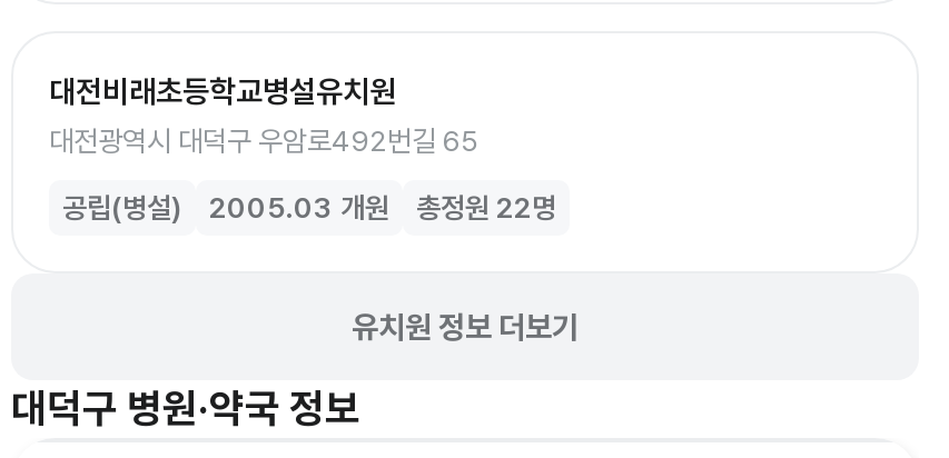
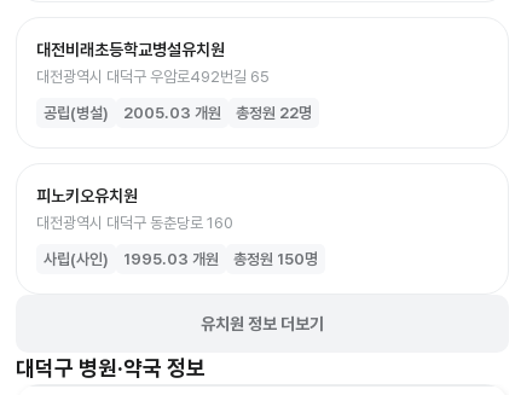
none -> [36,186,318,268] 피노키오유치원 | 대전광역시 대덕구 동춘당로 160 | 사립(사인) | 1995.03 개원 | 총정원 150명

